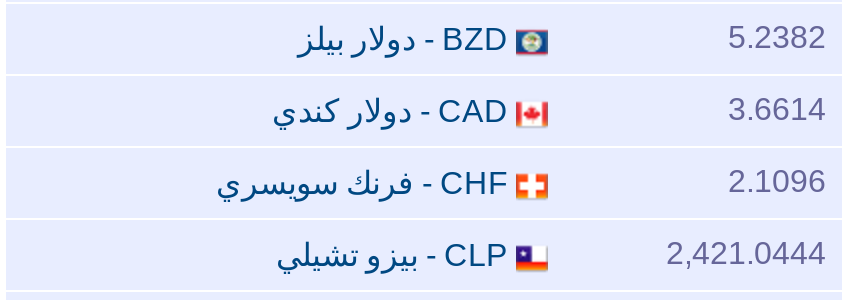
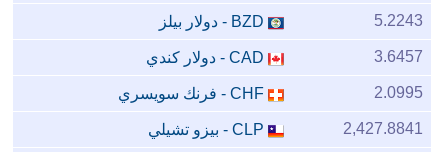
[728,20,826,54] 5.2382 -> [374,12,423,29] 5.2243
[728,92,826,126] 3.6614 -> [374,48,423,65] 3.6457
[728,164,826,198] 2.1096 -> [374,84,423,101] 2.0995
[666,236,826,270] 2,421.0444 -> [343,120,423,137] 2,427.8841

